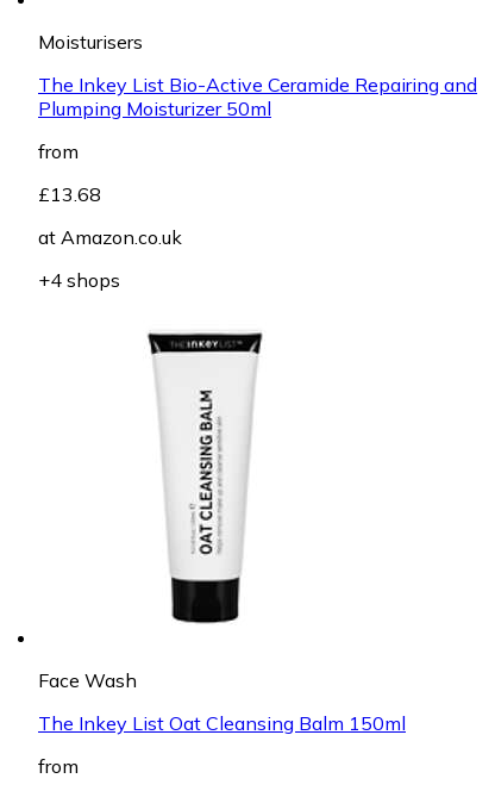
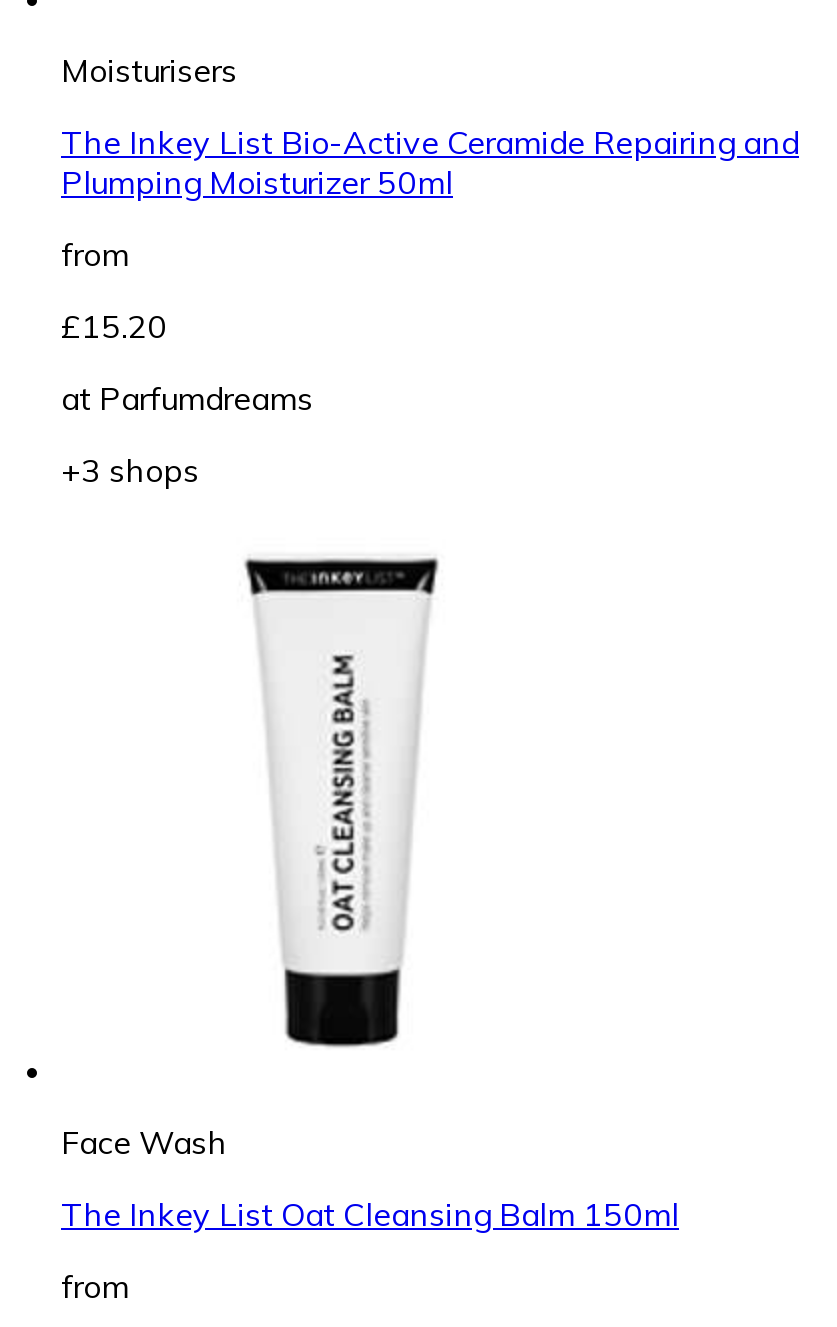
[38,183,101,206] £13.68 -> [61,307,167,347] £15.20
[38,226,182,249] at Amazon.co.uk -> [61,379,313,419] at Parfumdreams
[38,268,120,292] +4 shops -> [61,451,199,491] +3 shops

